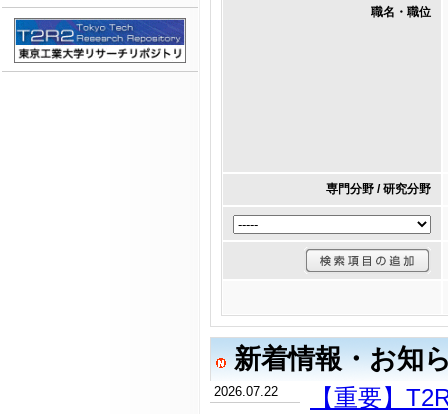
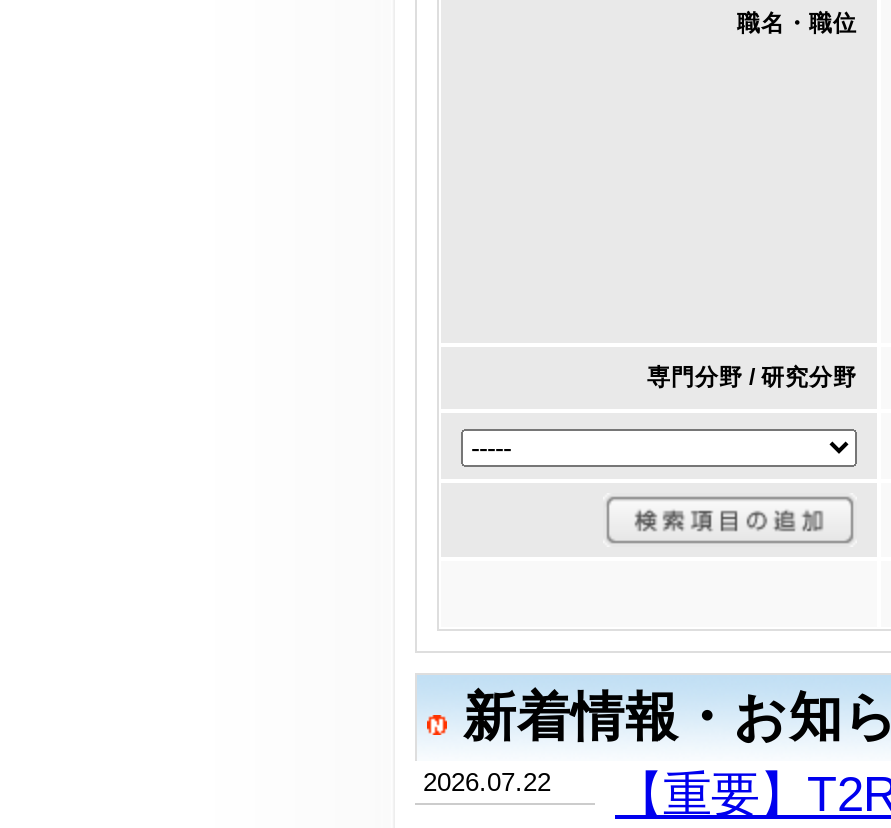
[13,17,187,64] [image] -> none

